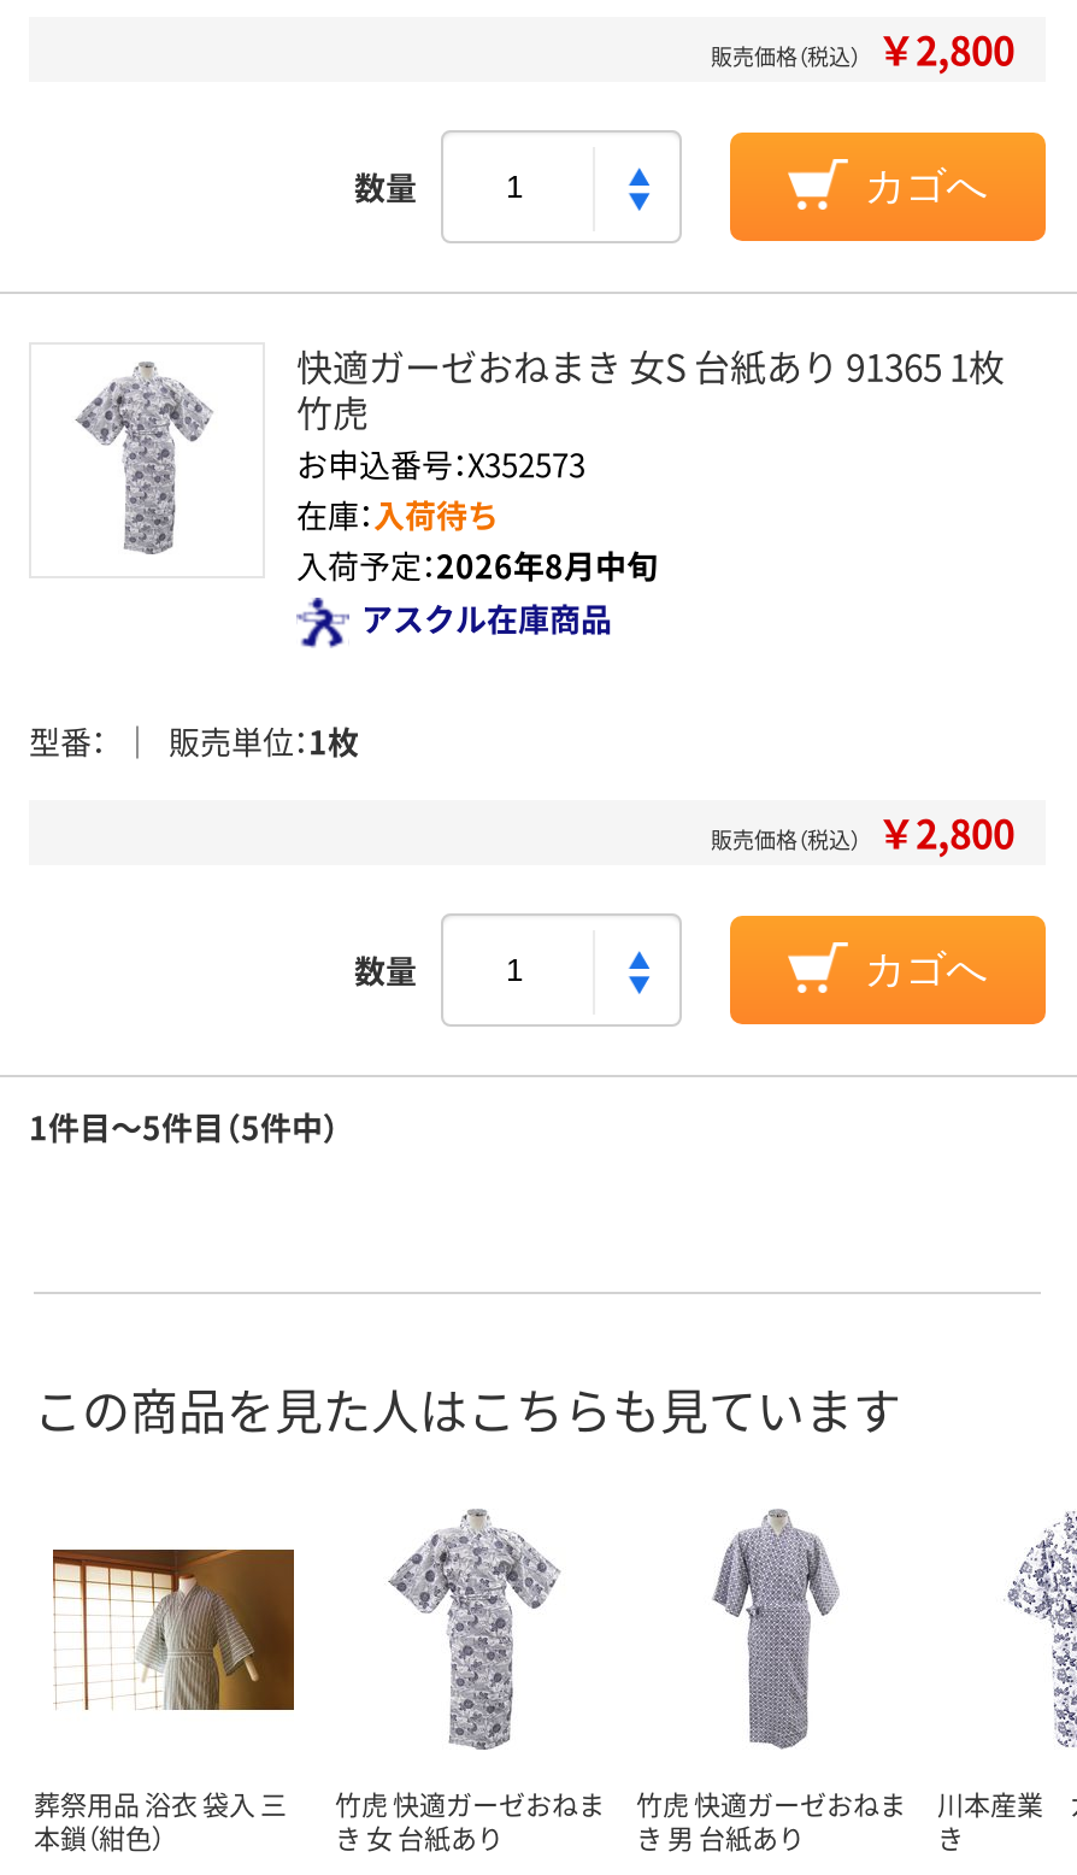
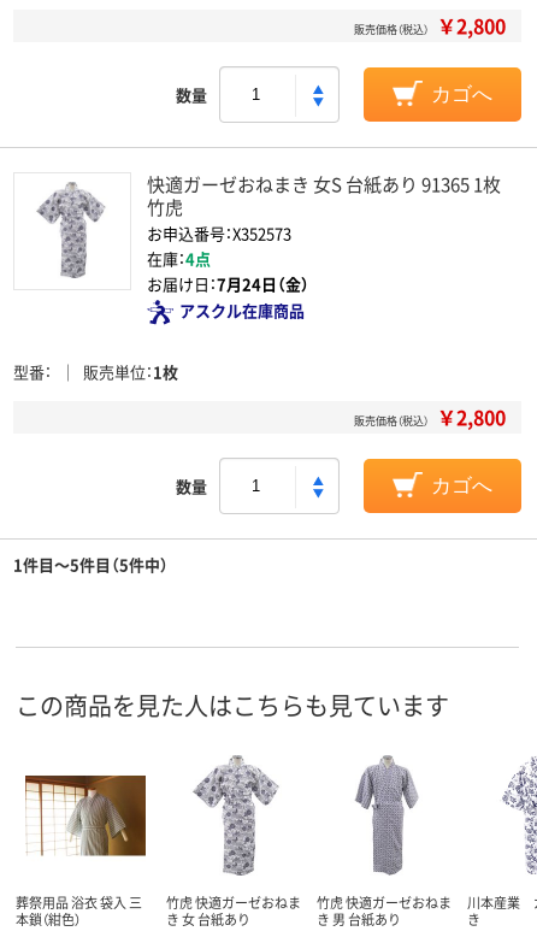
[296,492,658,588] 在庫：入荷待ち | 入荷予定：2026年8月中旬 -> [147,247,309,295] 在庫：4点 | お届け日：7月24日（金）

